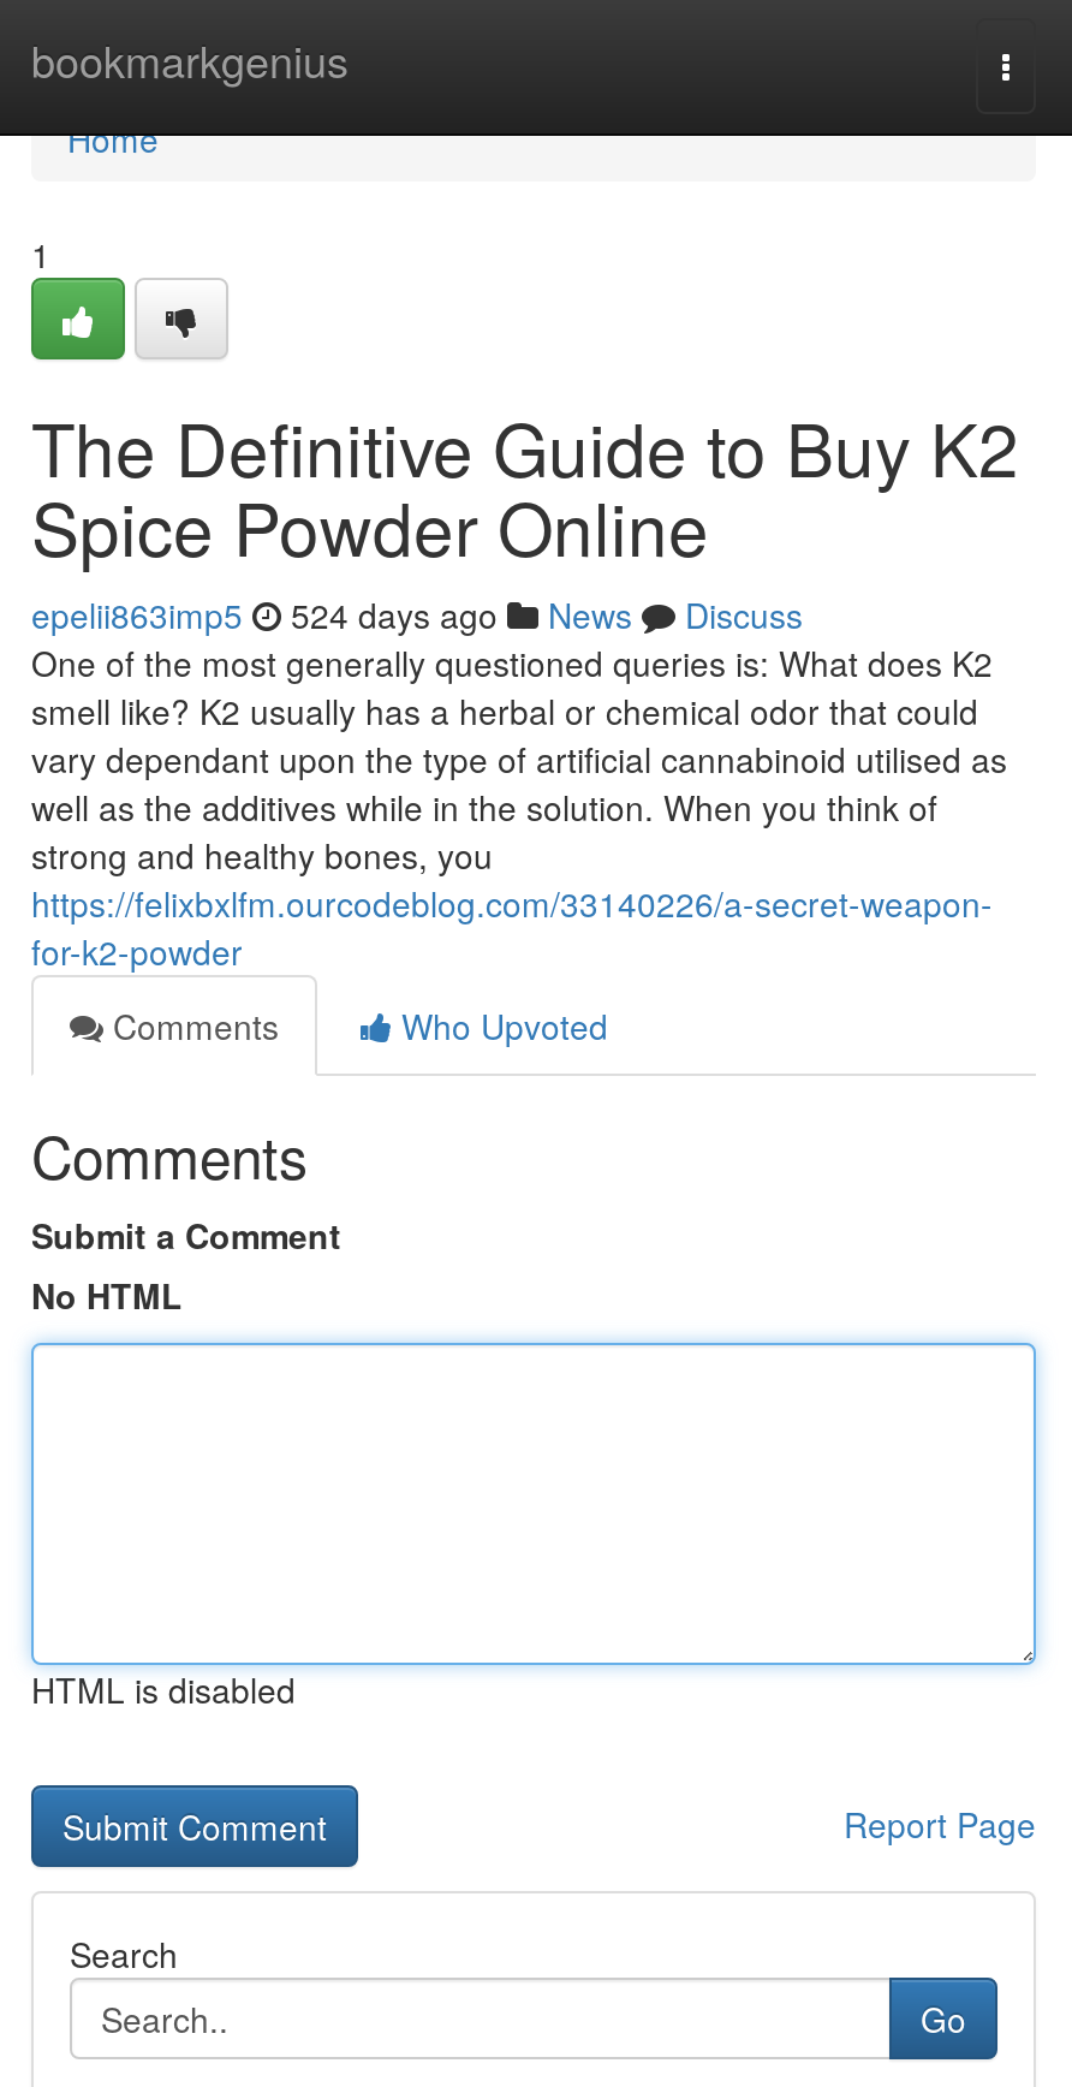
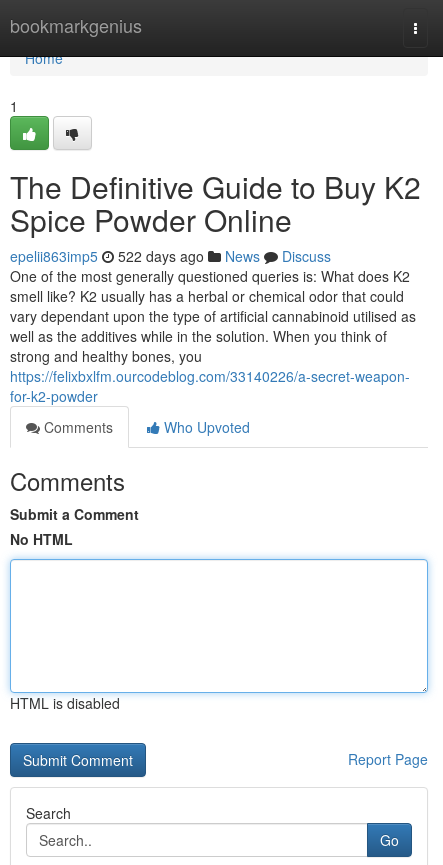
[31,590,803,638] epelii863imp5 524 days ago News Discuss -> [10,246,331,266] epelii863imp5 522 days ago News Discuss

